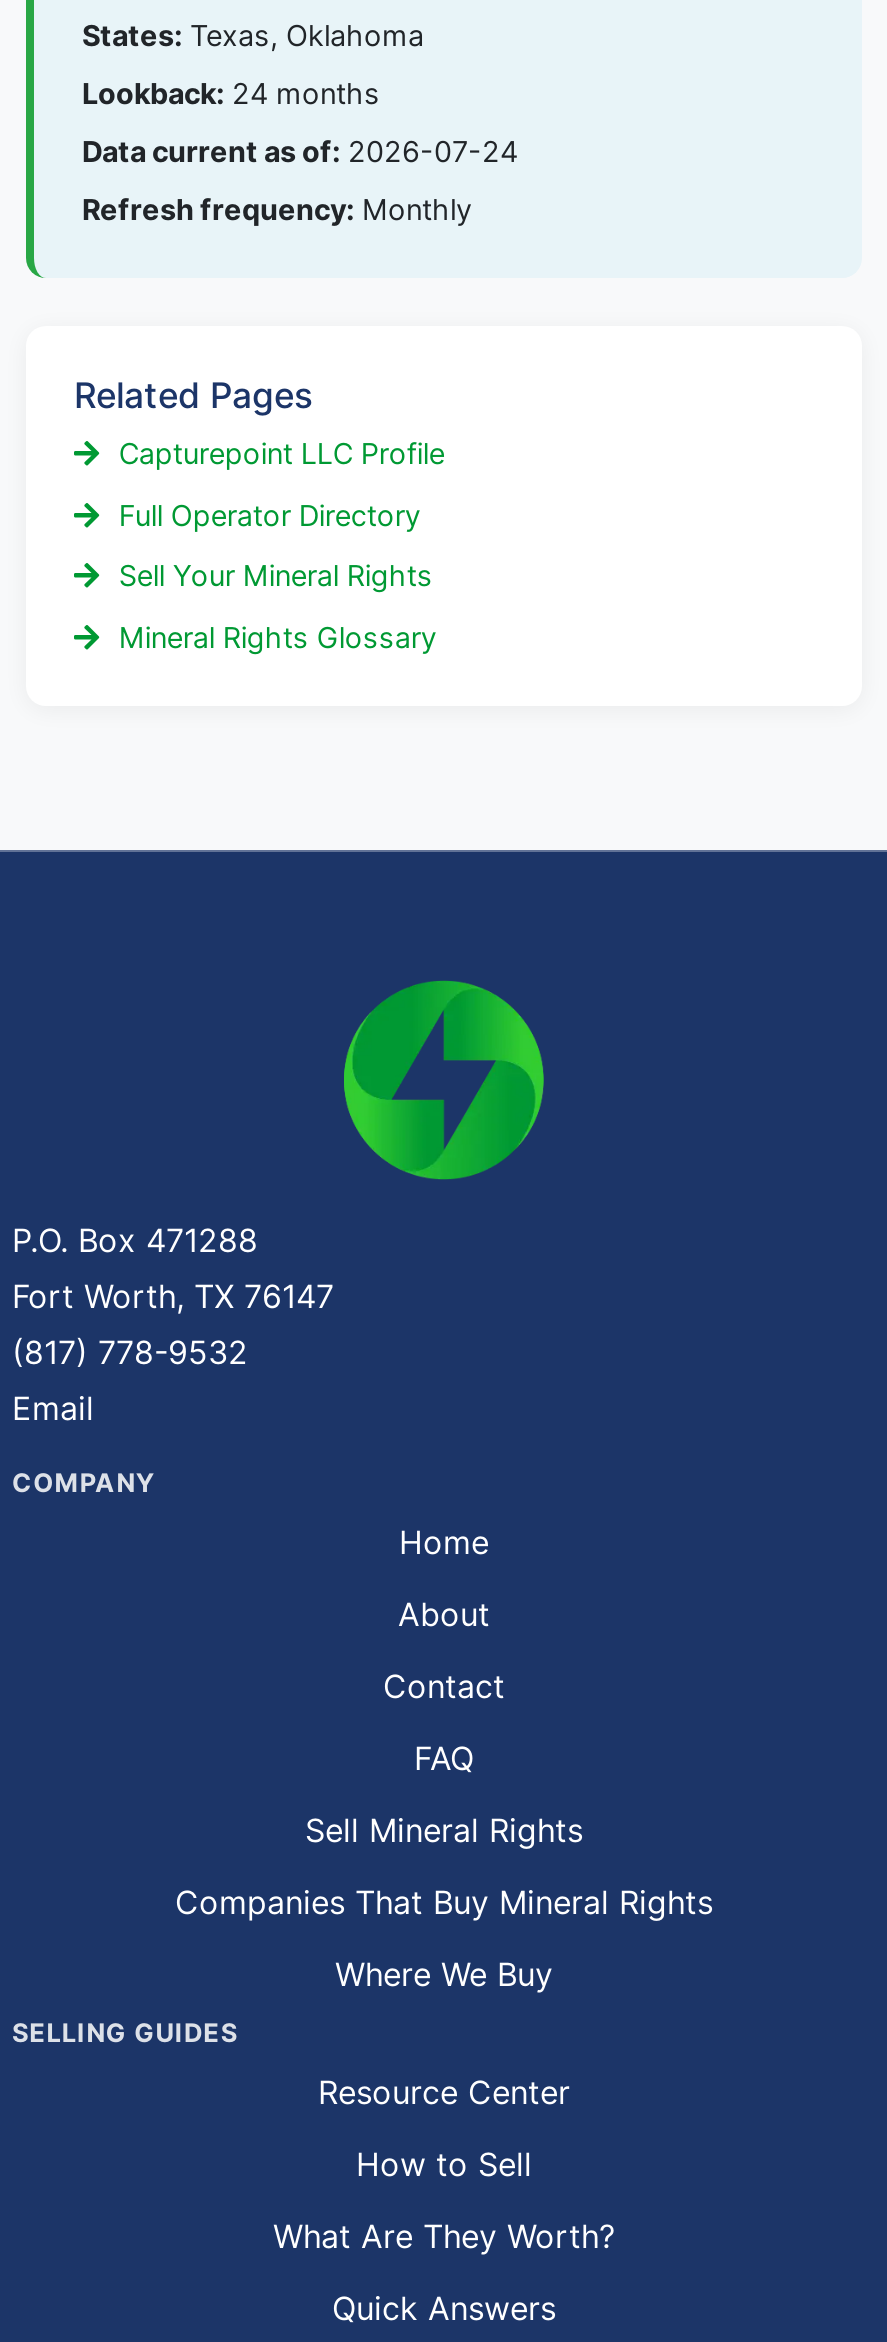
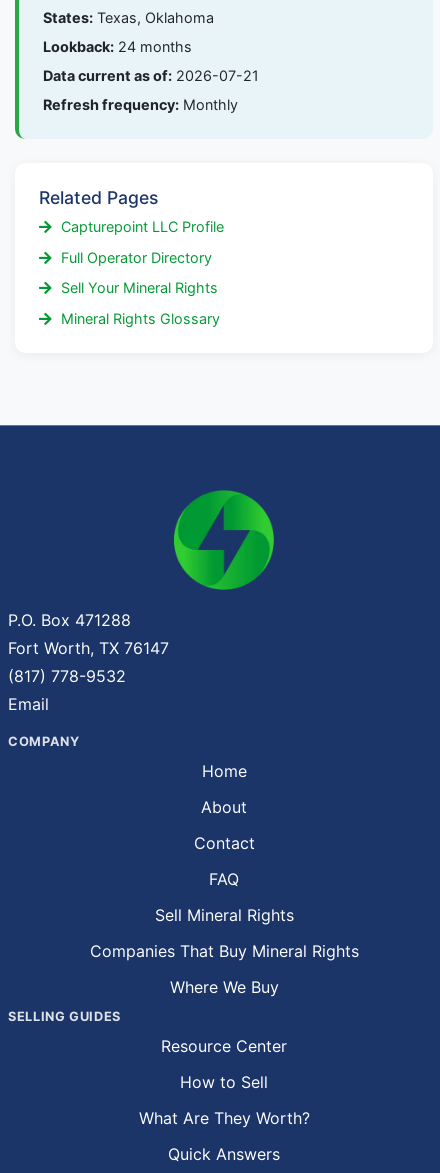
[82,134,518,168] Data current as of: 2026-07-24 -> [43,67,259,84] Data current as of: 2026-07-21

